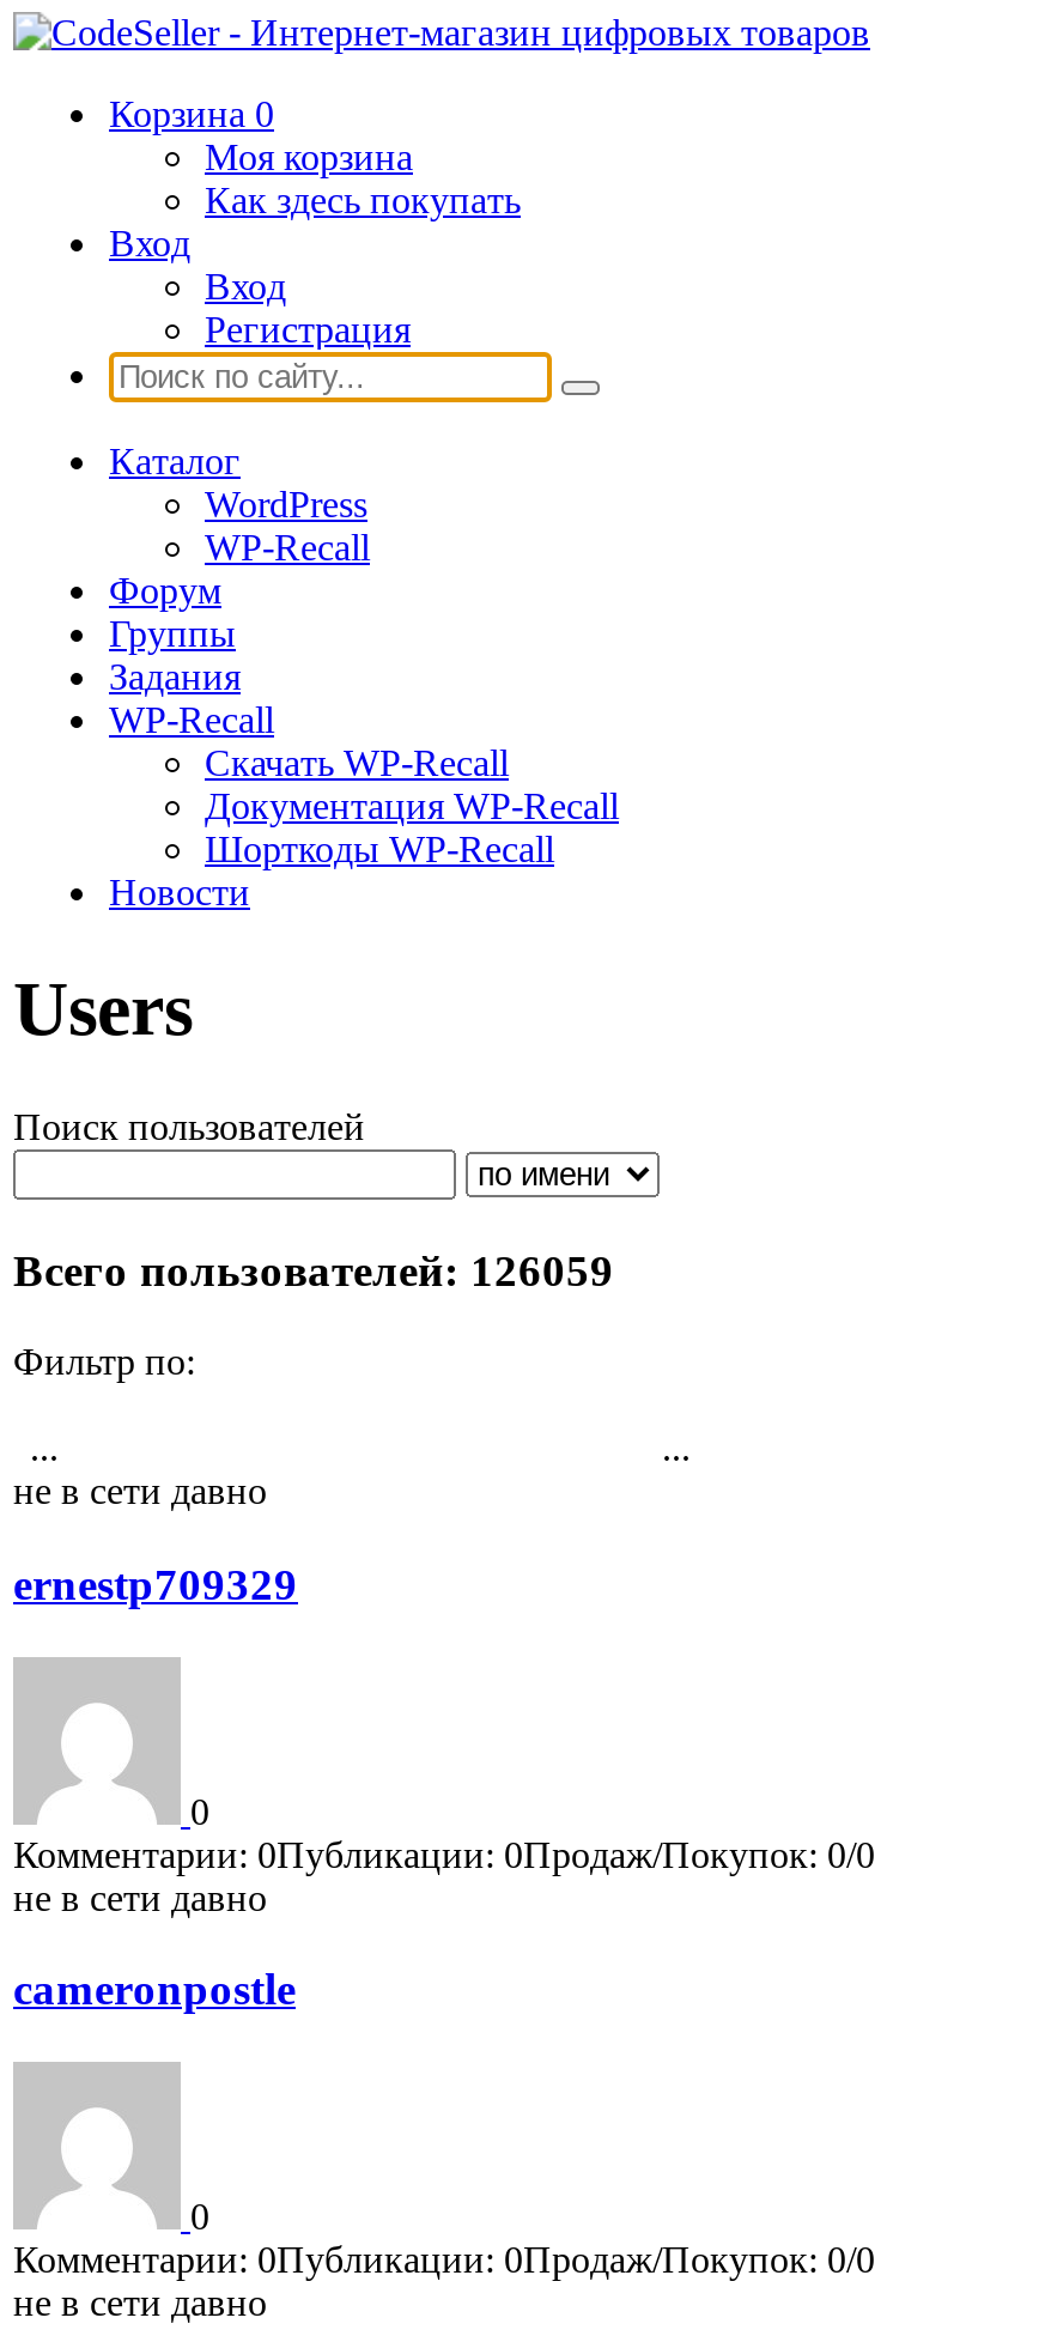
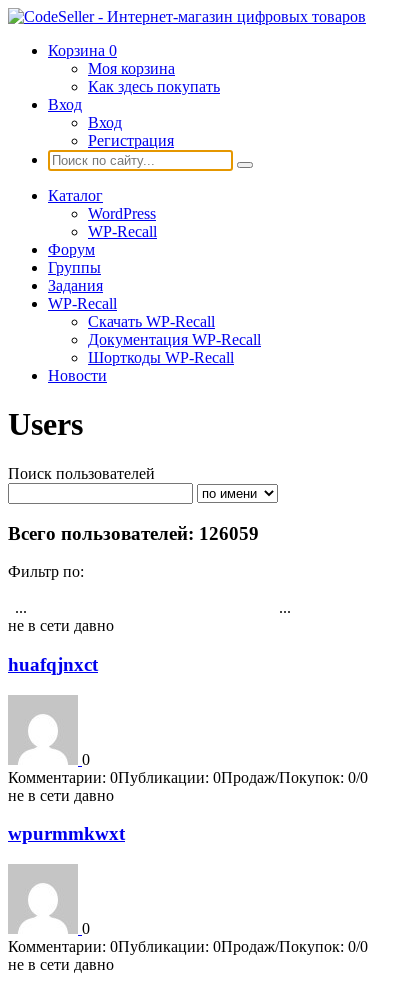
[13,1559,298,1609] ernestp709329 -> [8,654,98,675] huafqjnxct
[13,1965,296,2015] cameronpostle -> [8,823,125,844] wpurmmkwxt

